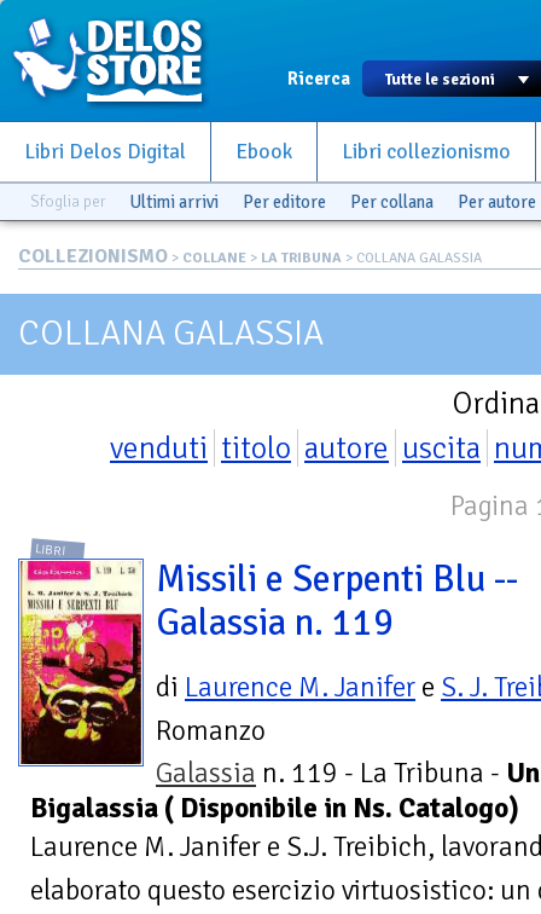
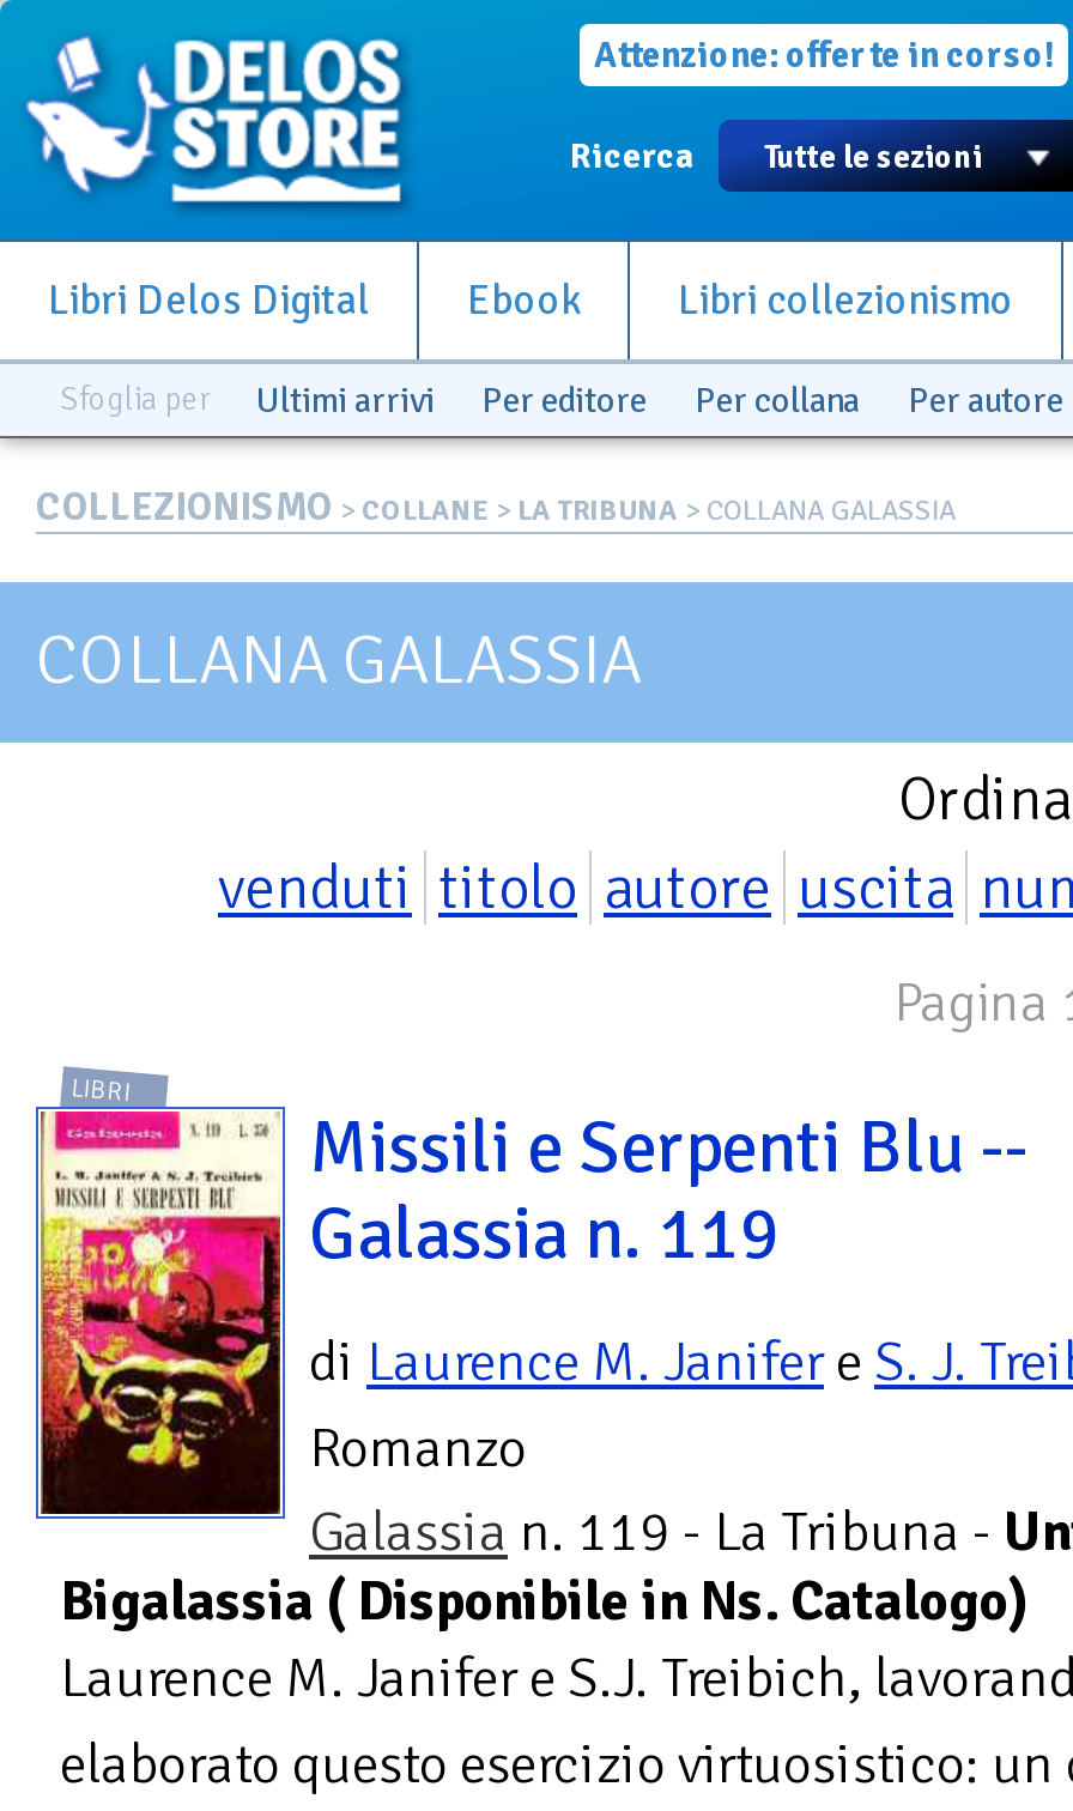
none -> [594,34,1054,77] Attenzione: offerte in corso!

